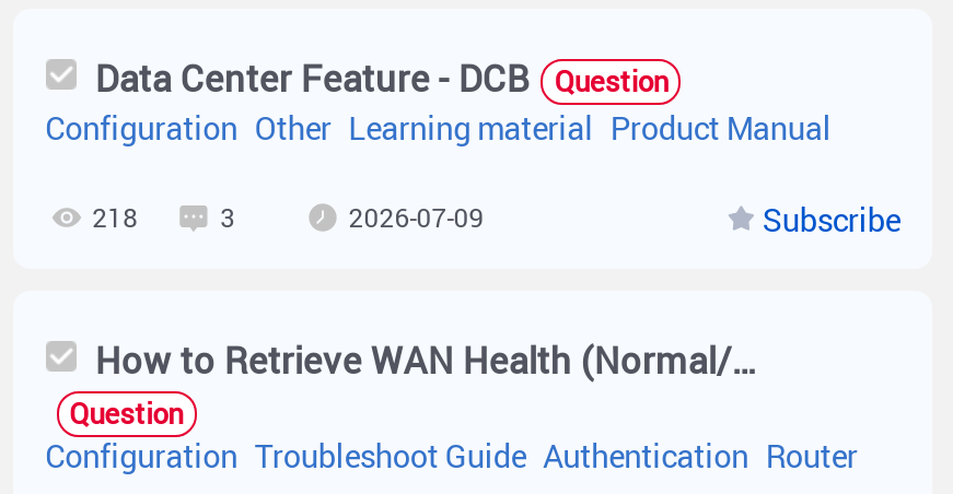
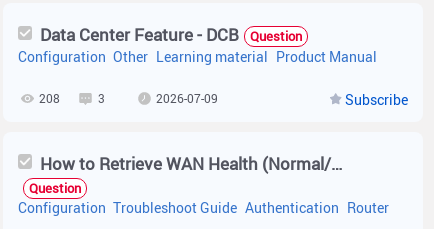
[92,199,138,234] 218 -> [39,90,60,106] 208

